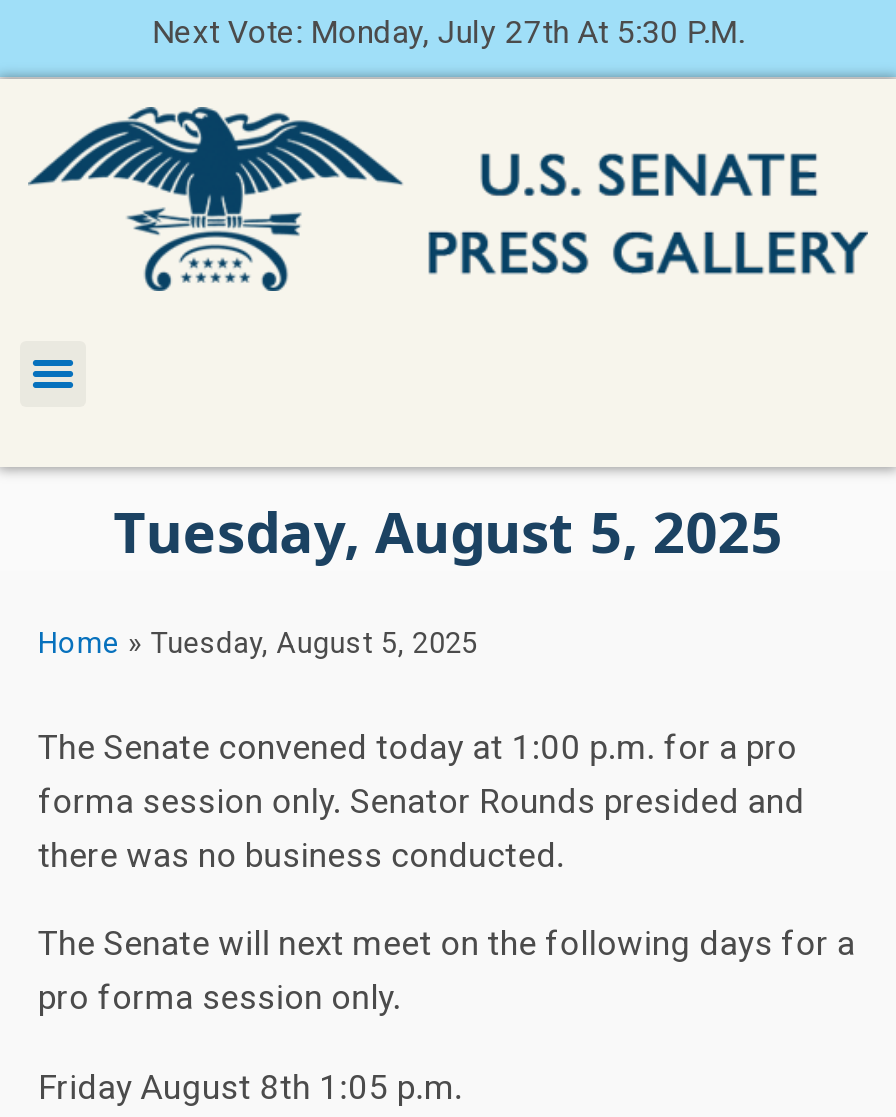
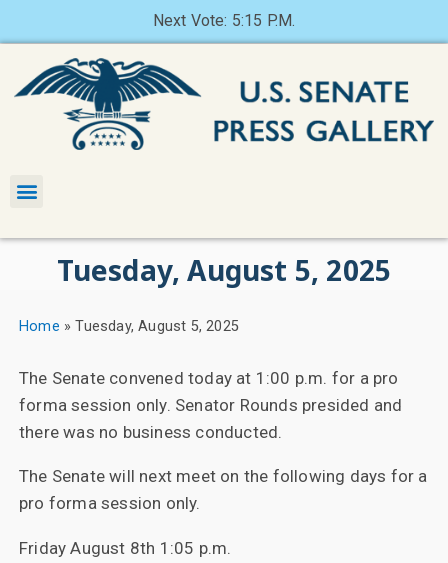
[152,13,744,51] Next Vote: Monday, July 27th At 5:30 P.M. -> [152,11,295,30] Next Vote: 5:15 P.M.

